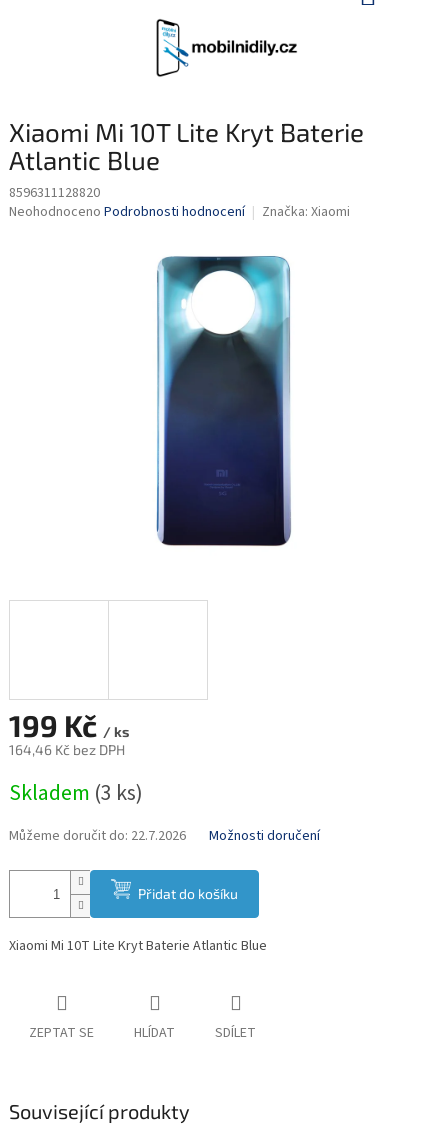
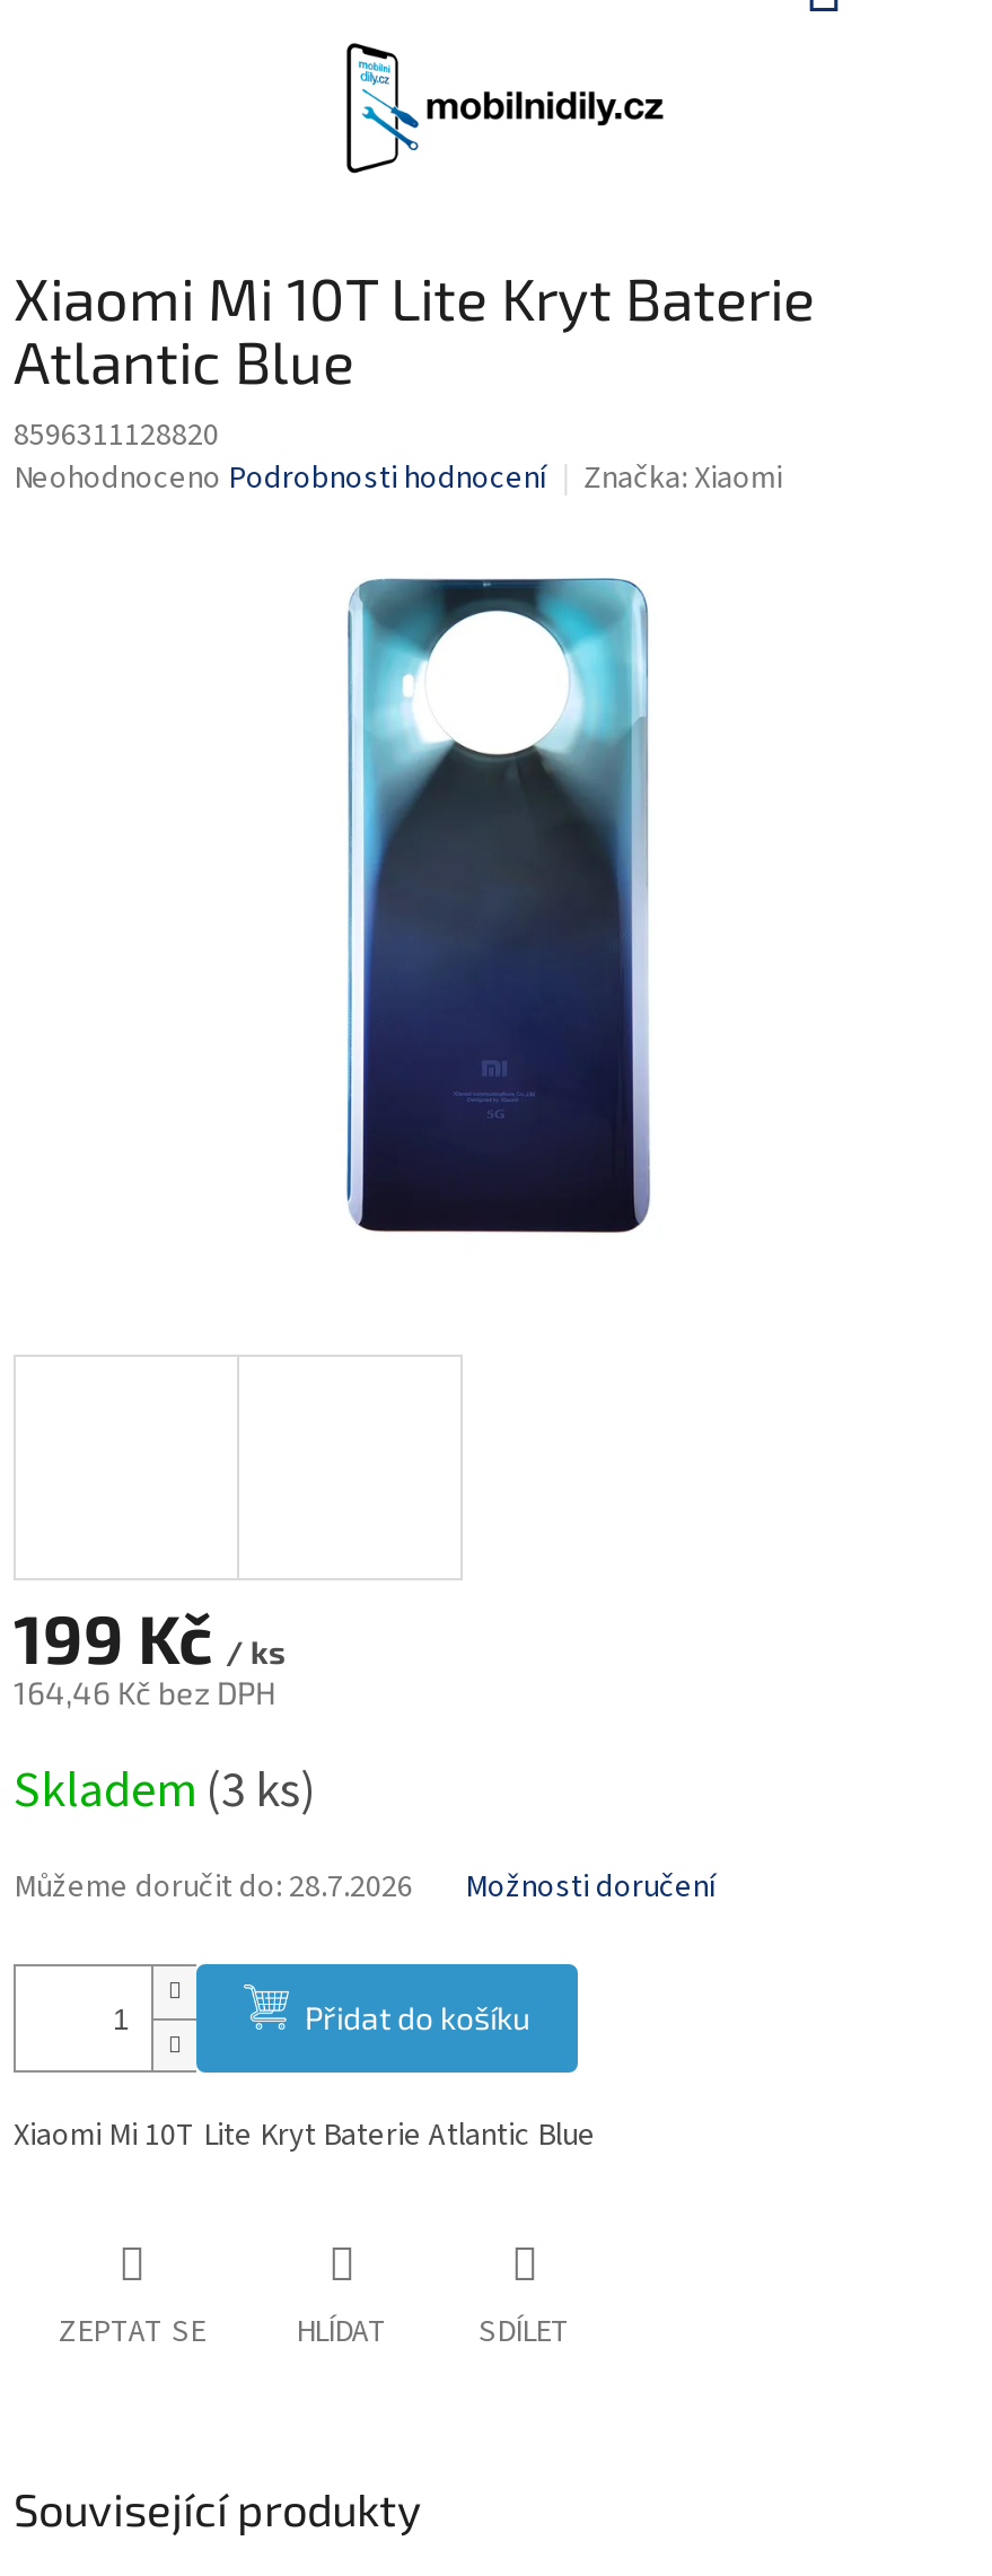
[9,826,186,846] Můžeme doručit do: 22.7.2026 -> [14,1866,413,1911] Můžeme doručit do: 28.7.2026

